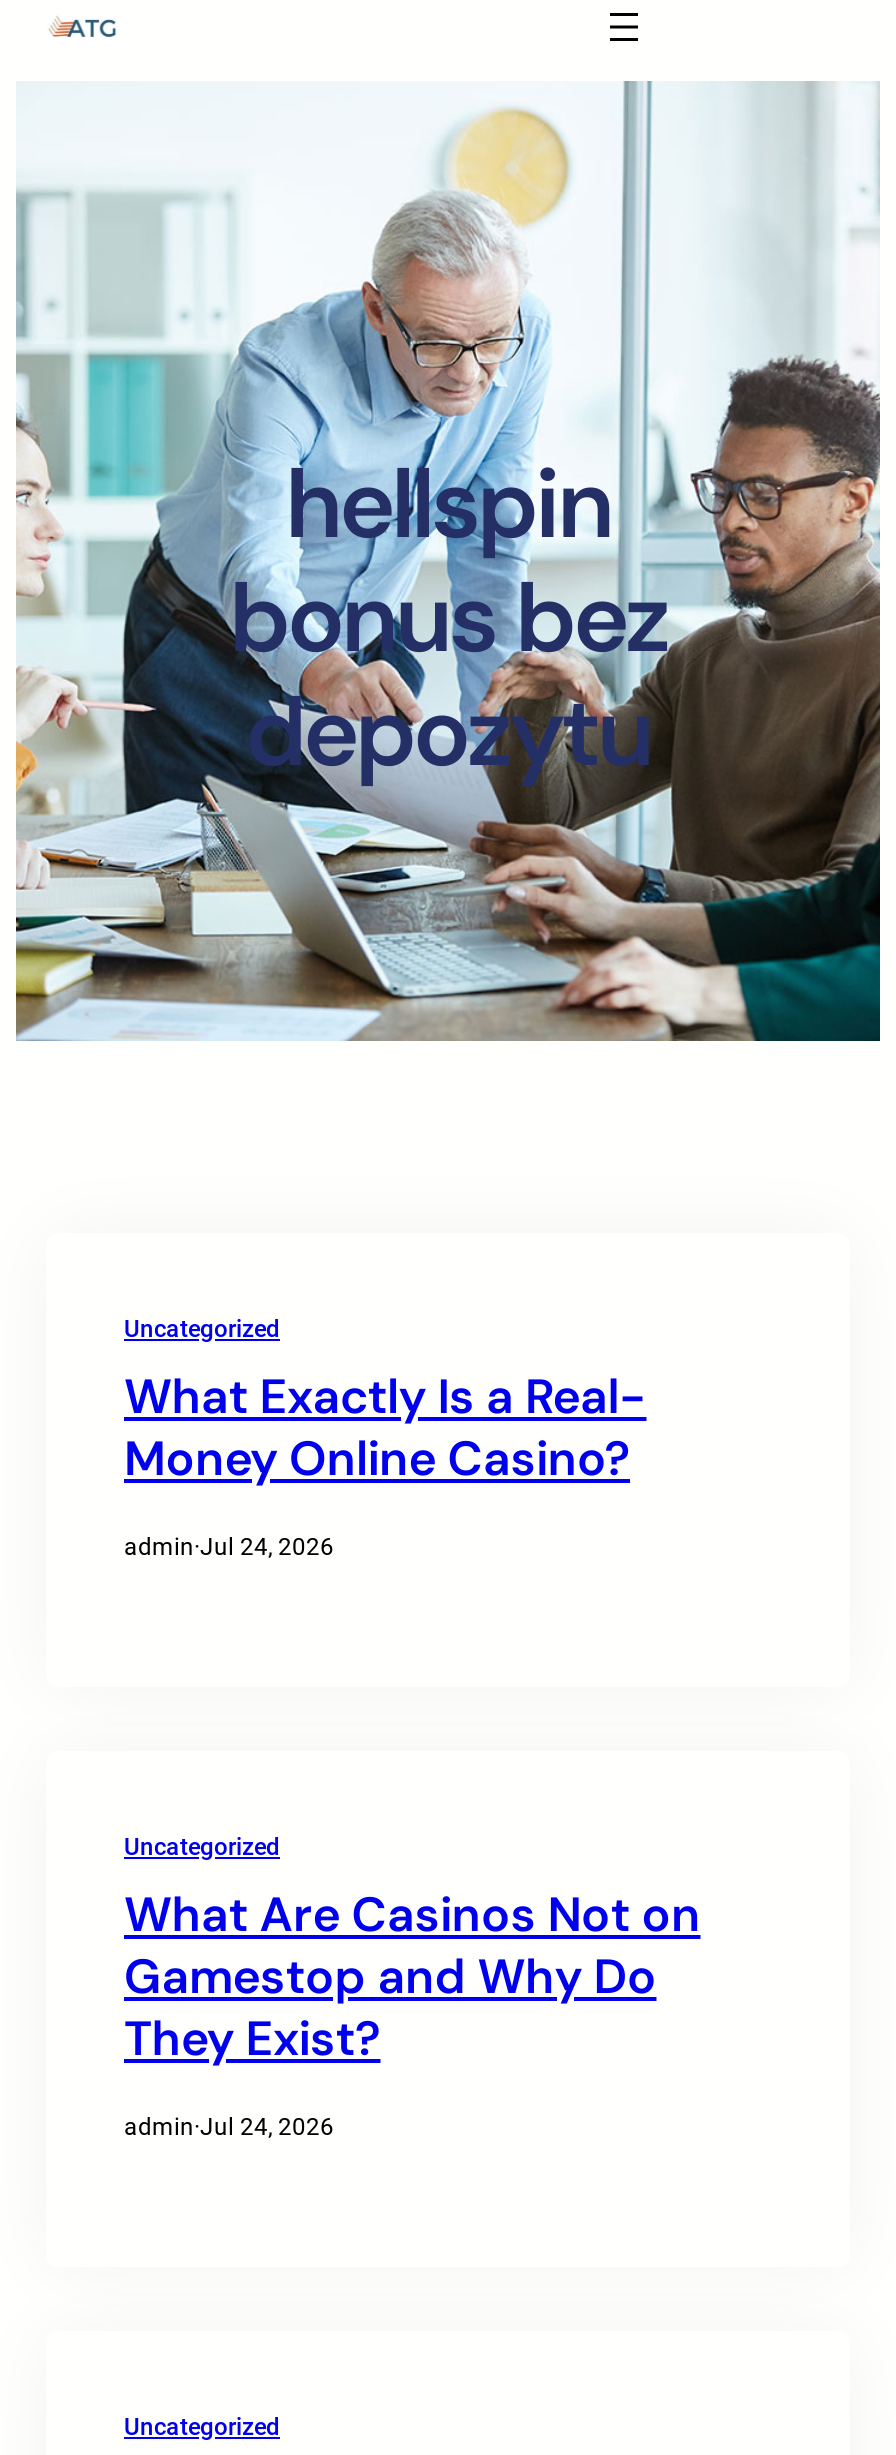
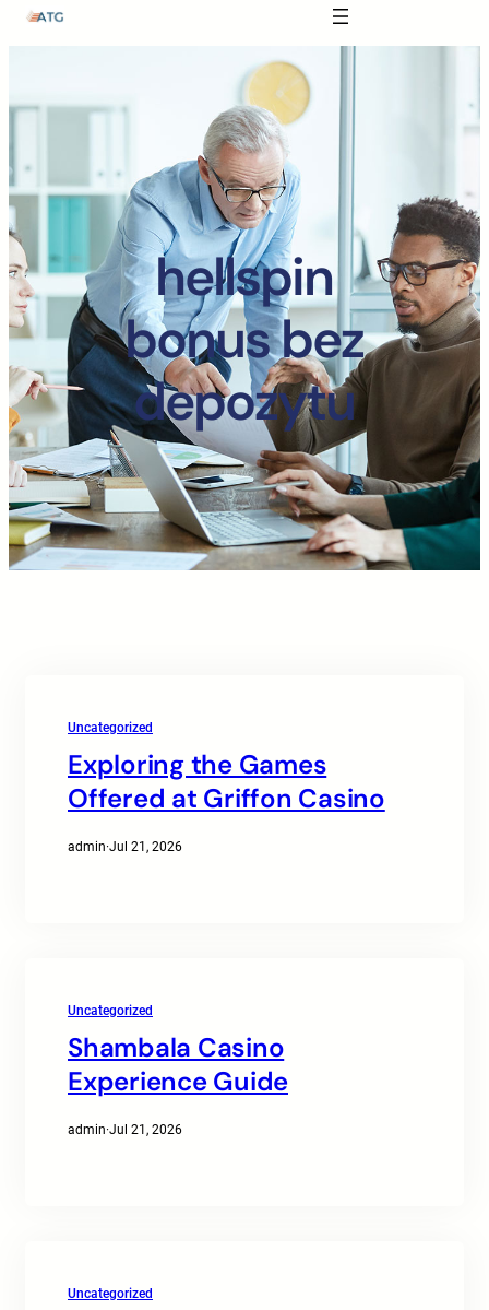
[124,1365,646,1489] What Exactly Is a Real- | Money Online Casino? -> [68,747,385,815] Exploring the Games | Offered at Griffon Casino
[124,1533,334,1561] admin·Jul 24, 2026 -> [68,839,182,854] admin·Jul 21, 2026
[124,1883,700,2069] What Are Casinos Not on | Gamestop and Why Do | They Exist? -> [68,1030,288,1098] Shambala Casino | Experience Guide
[124,2113,334,2141] admin·Jul 24, 2026 -> [68,1122,182,1137] admin·Jul 21, 2026

